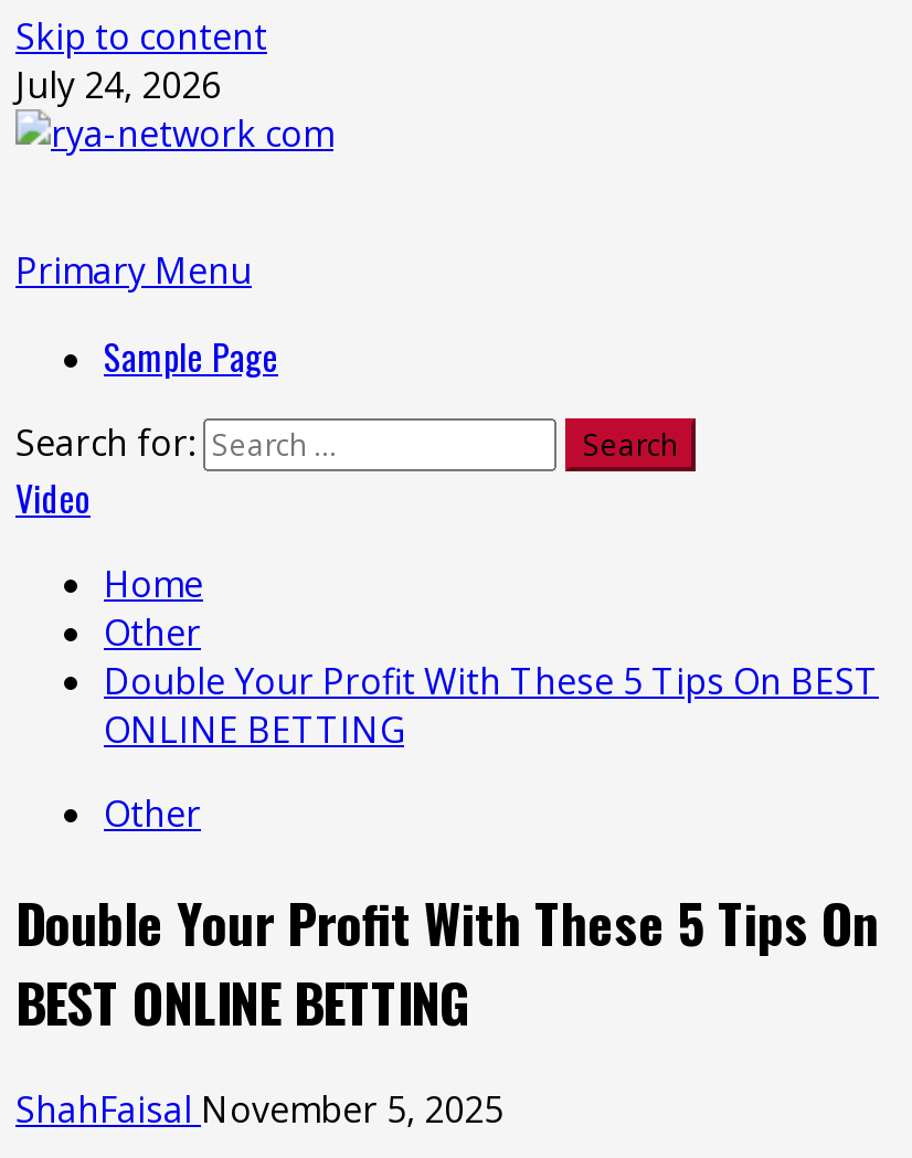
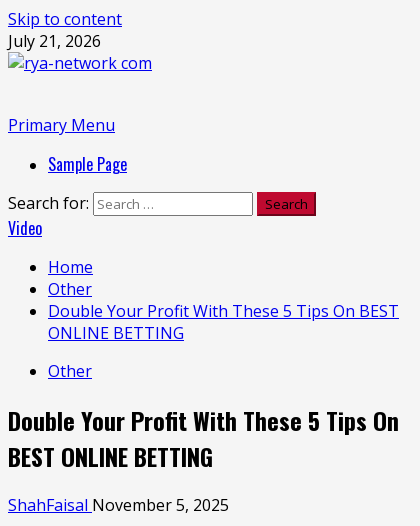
[15,61,221,109] July 24, 2026 -> [8,30,101,52] July 21, 2026

